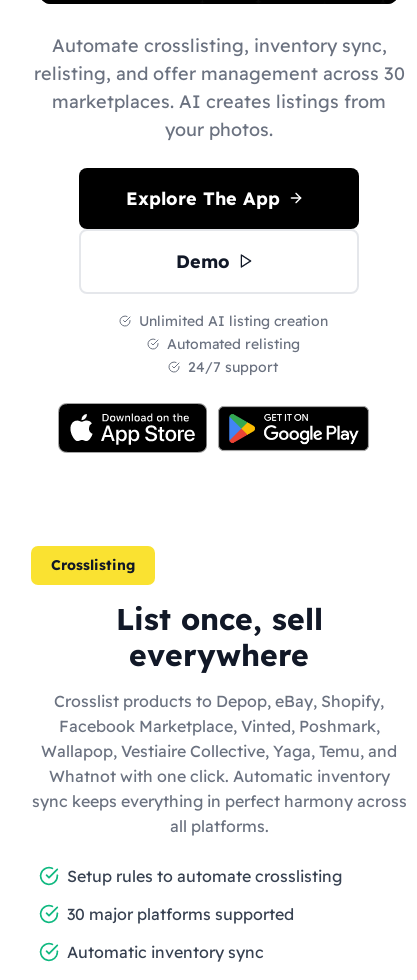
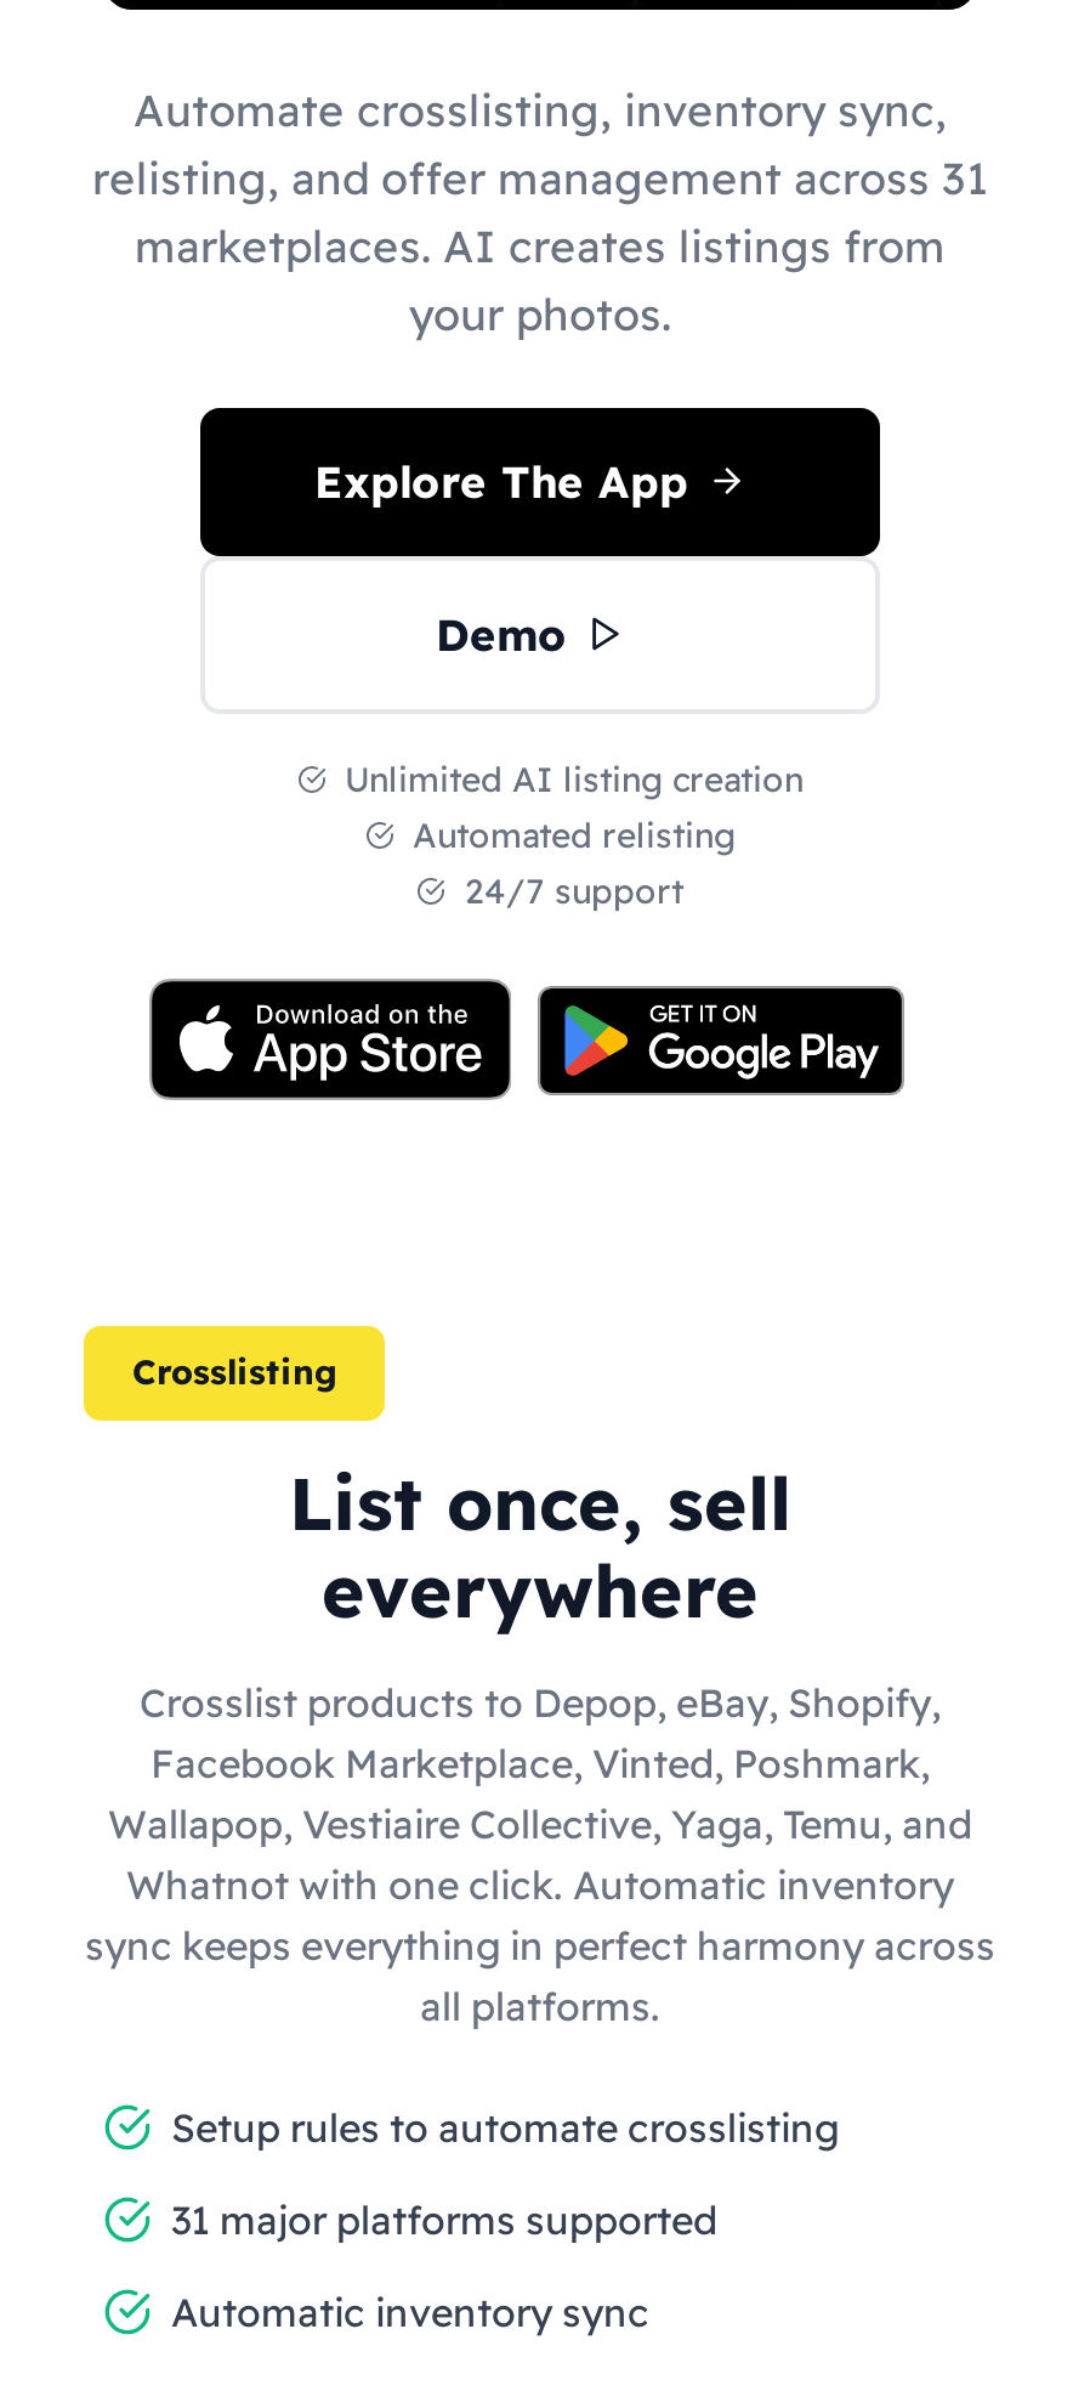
[33,61,404,84] relisting, and offer management across 30 -> [92,149,988,205] relisting, and offer management across 31
[67,903,294,923] 30 major platforms supported -> [171,2194,717,2243] 31 major platforms supported

